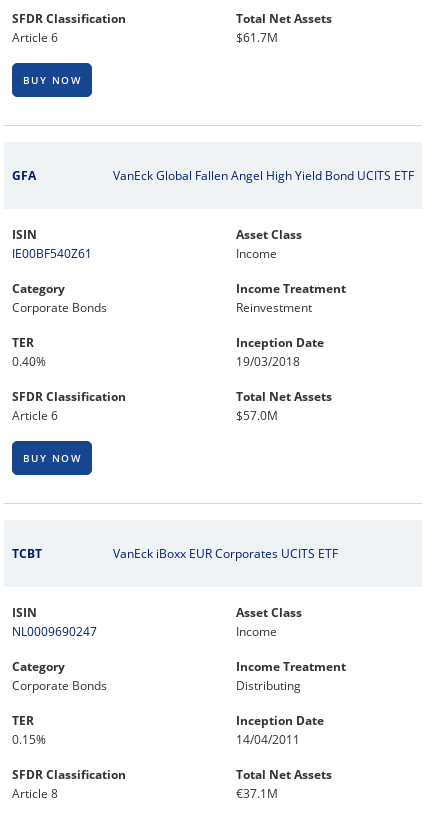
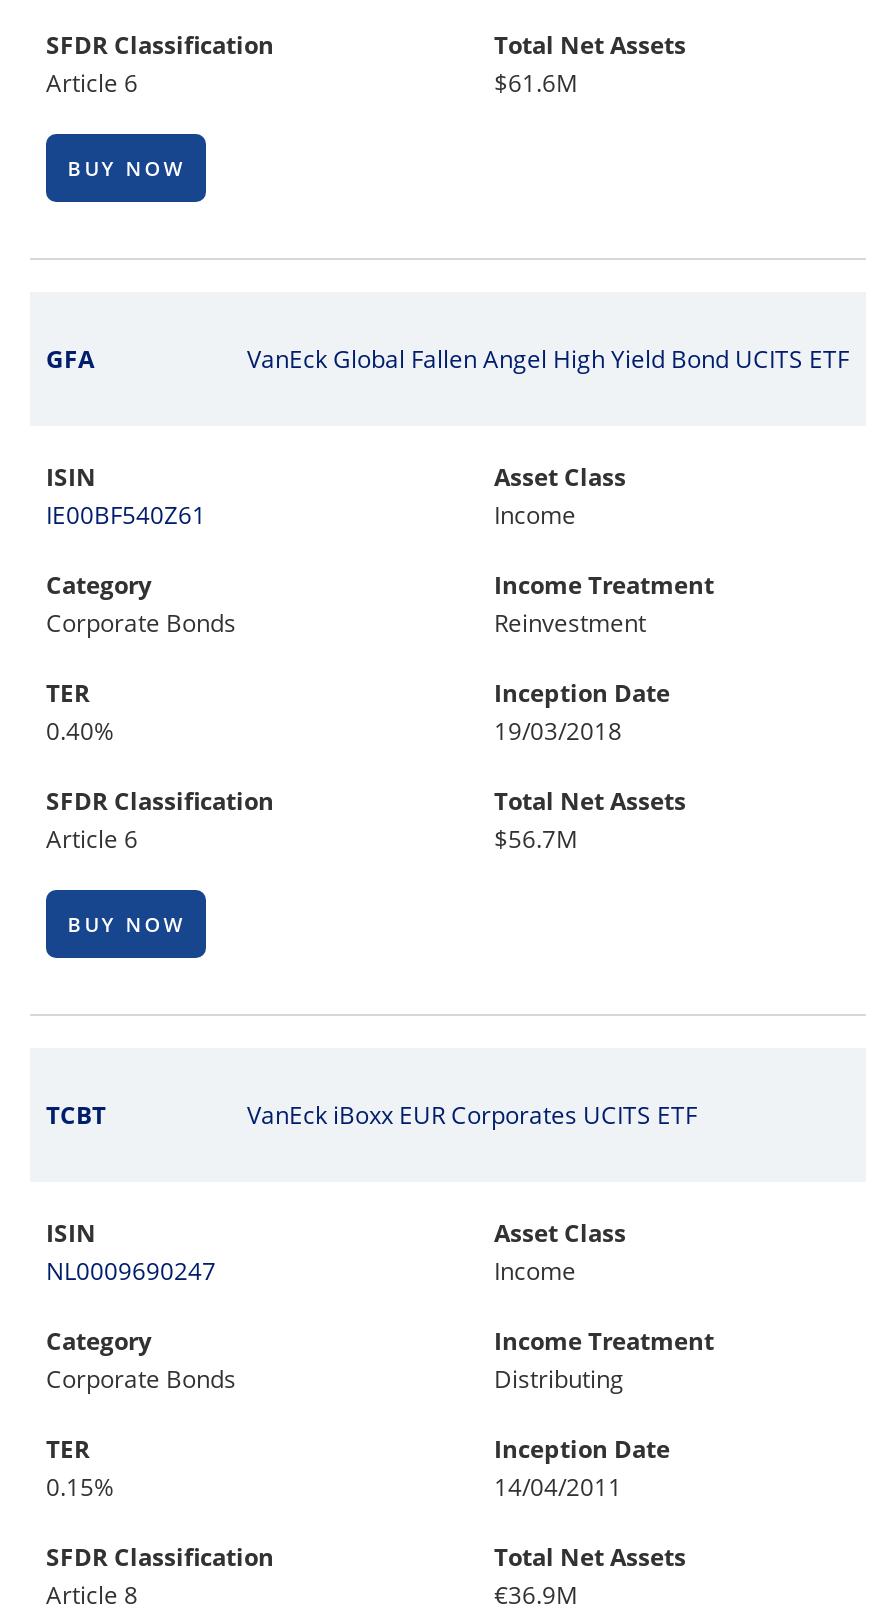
[236,29,278,46] $61.7M -> [494,66,578,100] $61.6M
[236,407,278,424] $57.0M -> [494,822,578,856] $56.7M
[236,785,278,802] €37.1M -> [494,1578,578,1612] €36.9M

